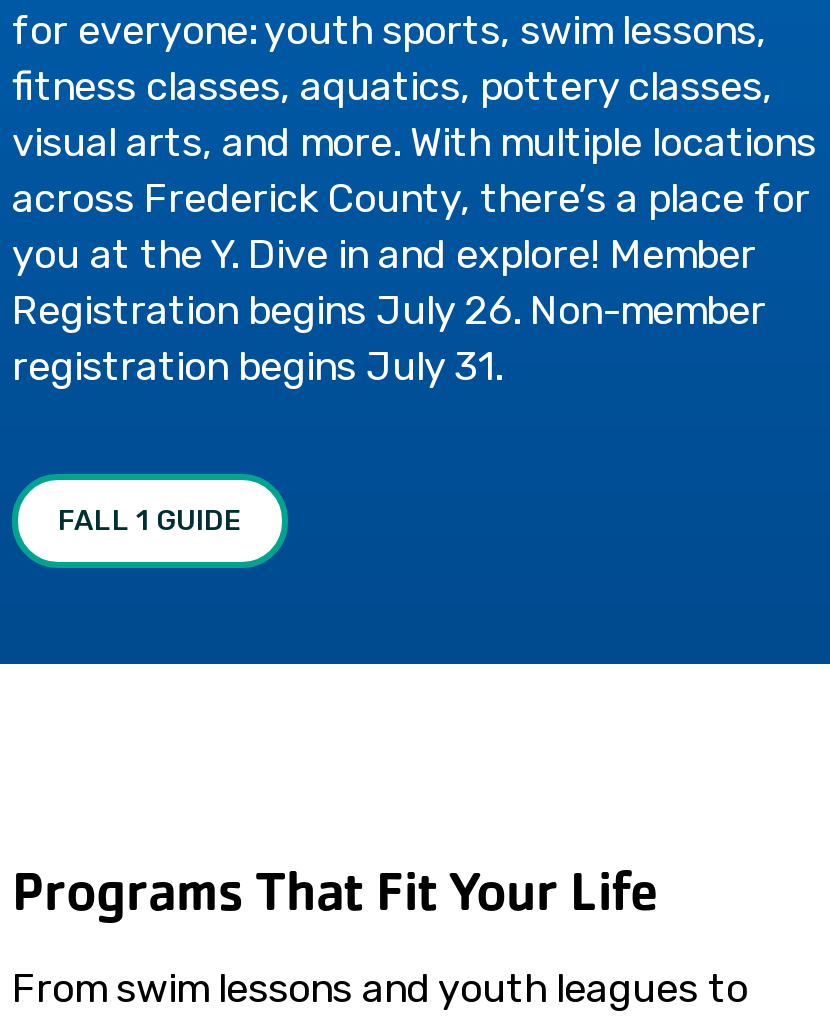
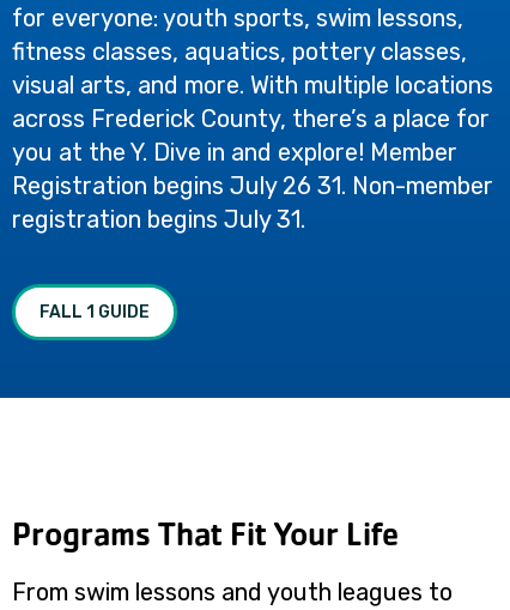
[12,286,766,334] Registration begins July 26. Non-member -> [12,171,493,200] Registration begins July 26 31. Non-member

